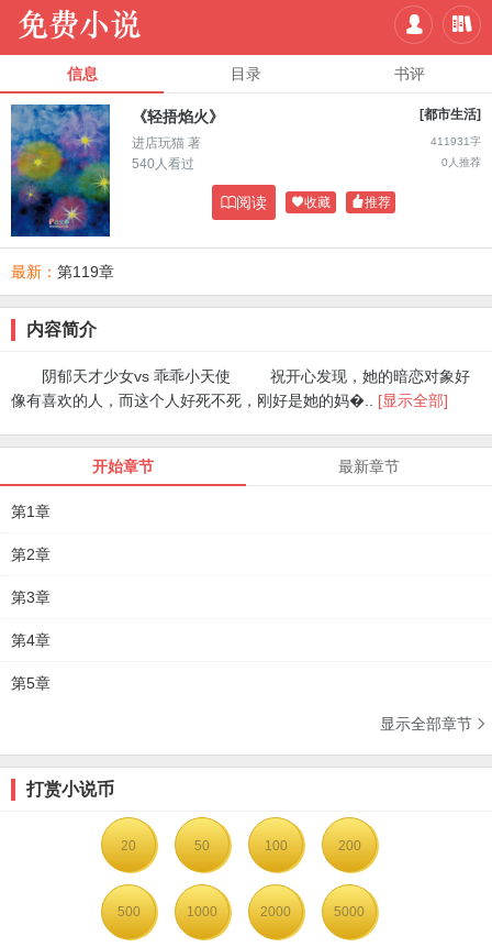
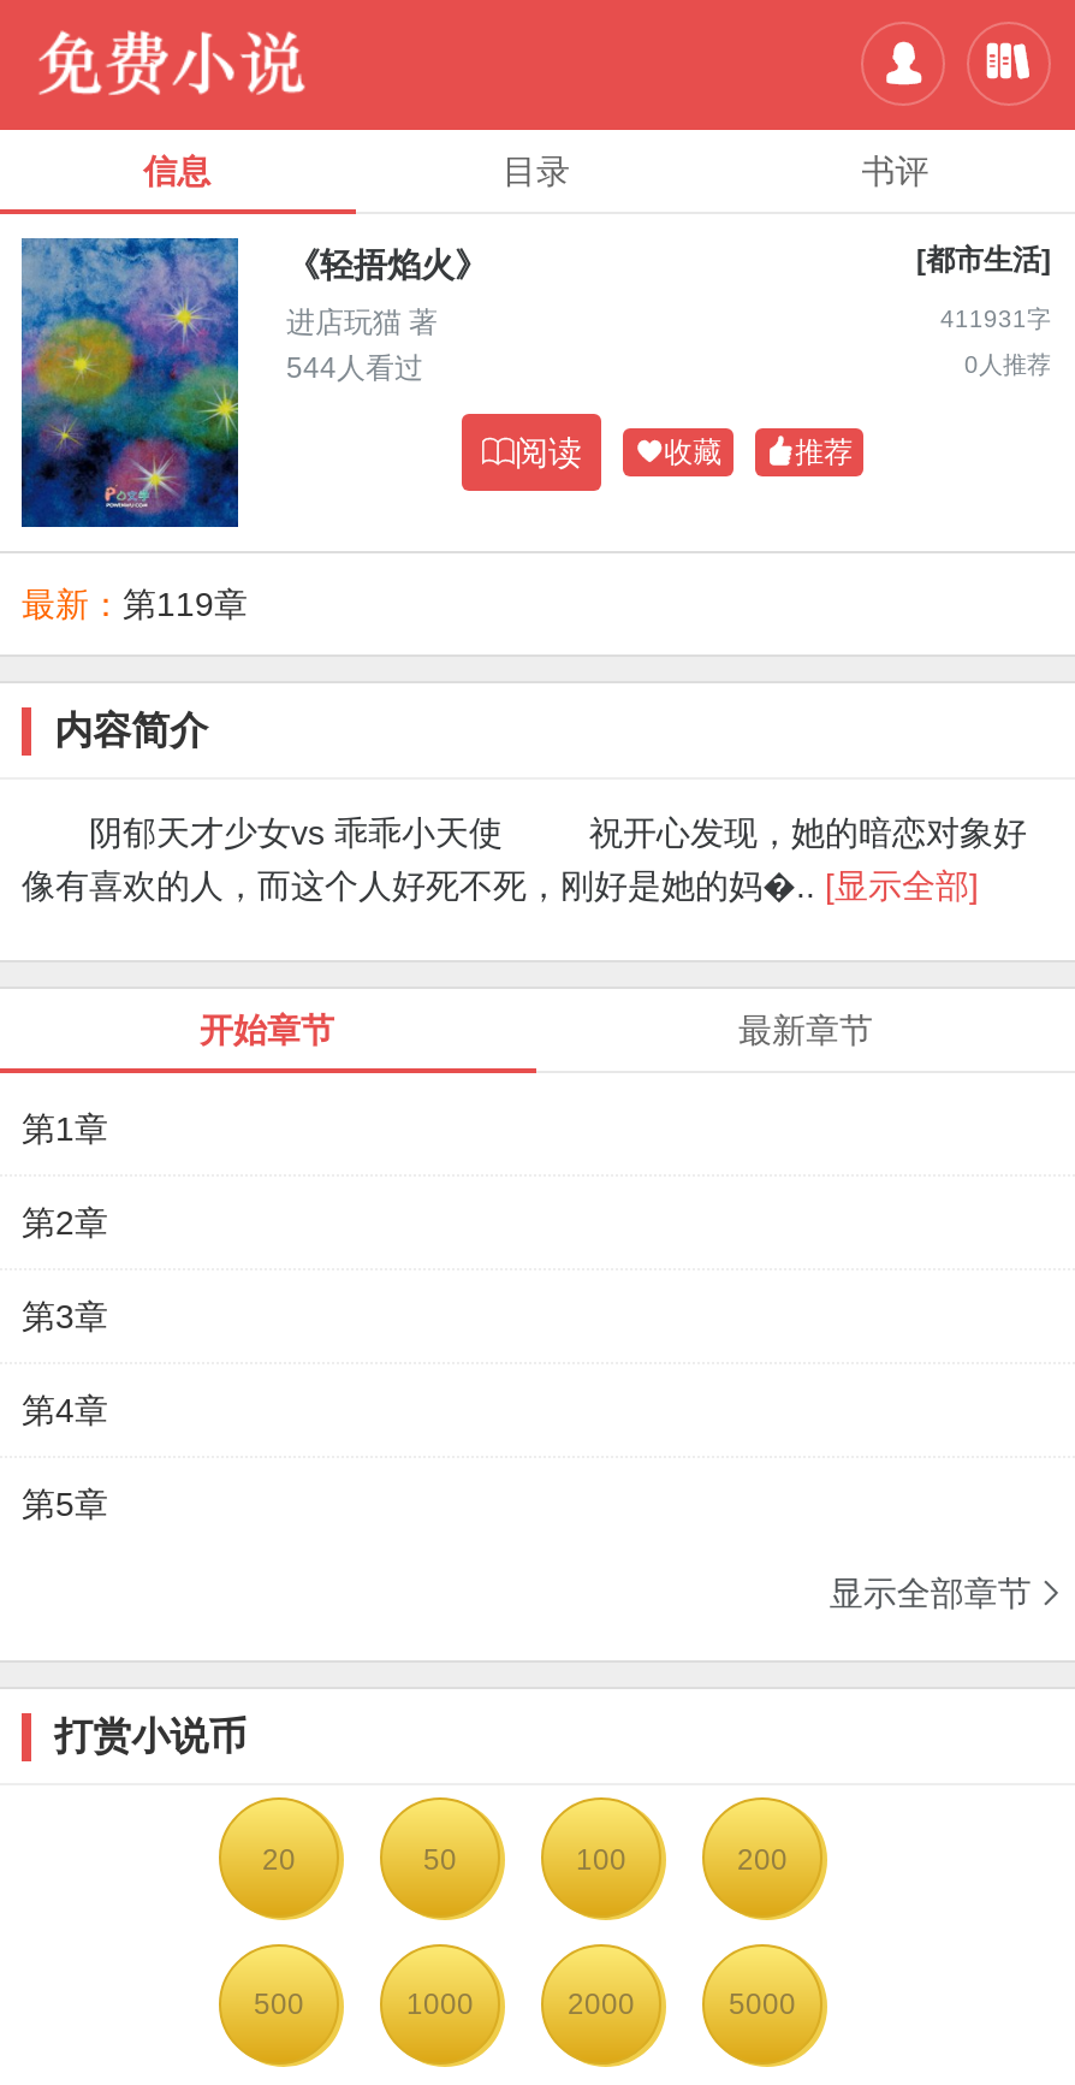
[132,156,194,172] 540人看过 -> [286,352,423,385] 544人看过

